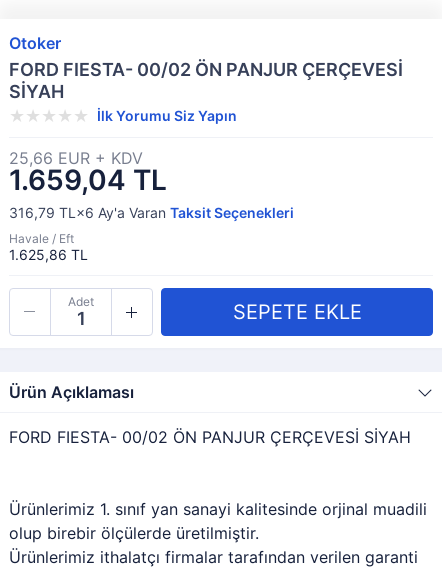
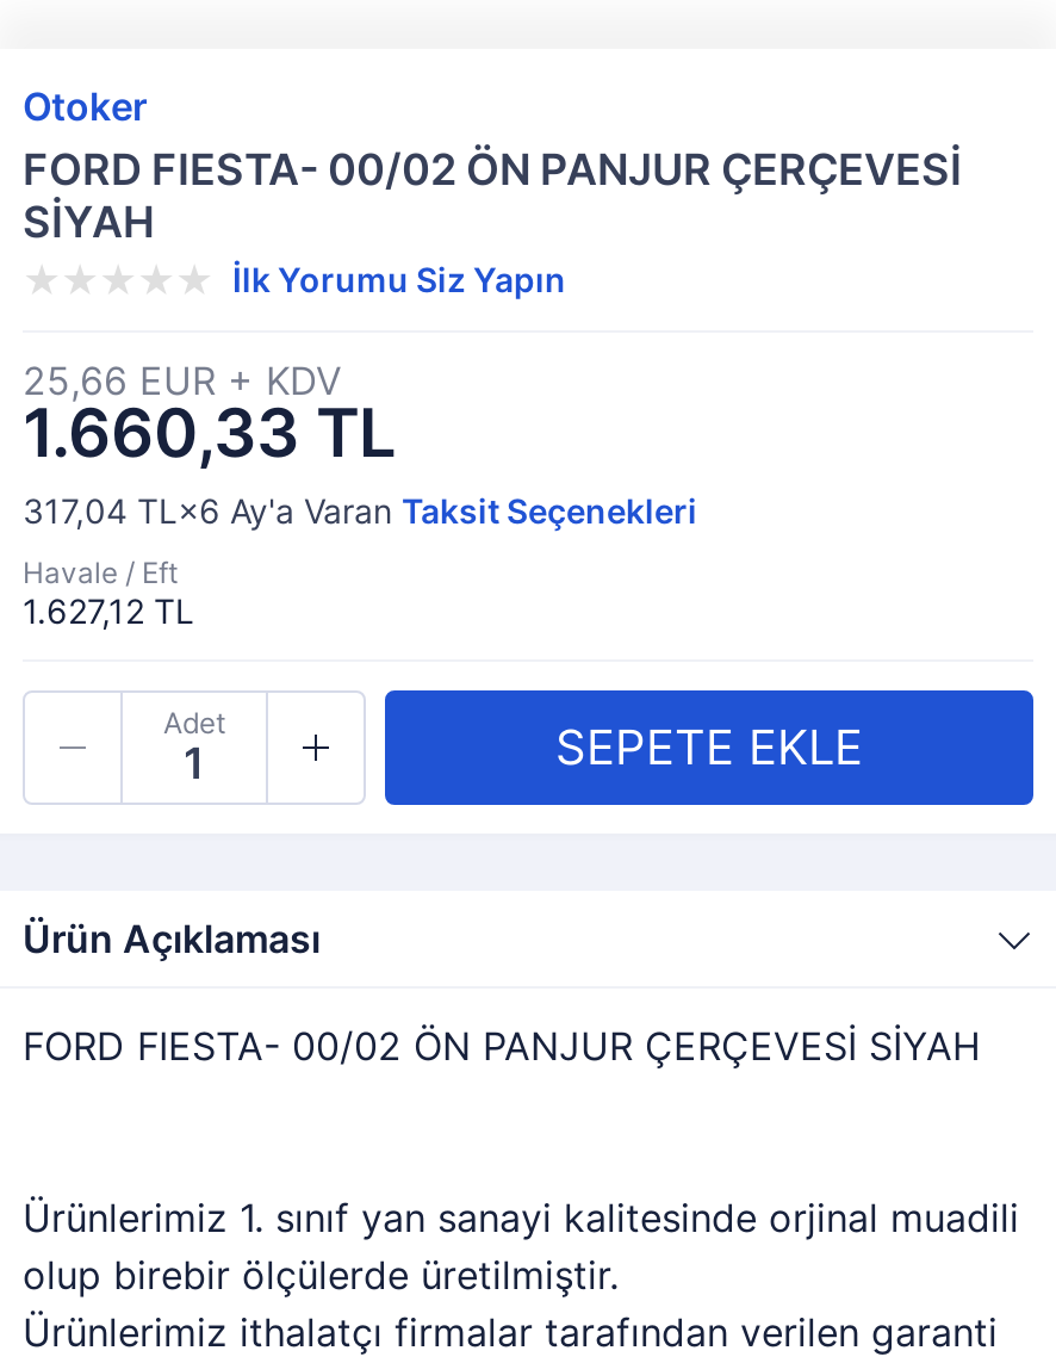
[9,163,167,197] 1.659,04 TL -> [23,392,397,473] 1.660,33 TL
[9,204,294,221] 316,79 TL×6 Ay'a Varan Taksit Seçenekleri -> [23,490,697,531] 317,04 TL×6 Ay'a Varan Taksit Seçenekleri
[9,246,88,263] 1.625,86 TL -> [23,590,194,631] 1.627,12 TL

